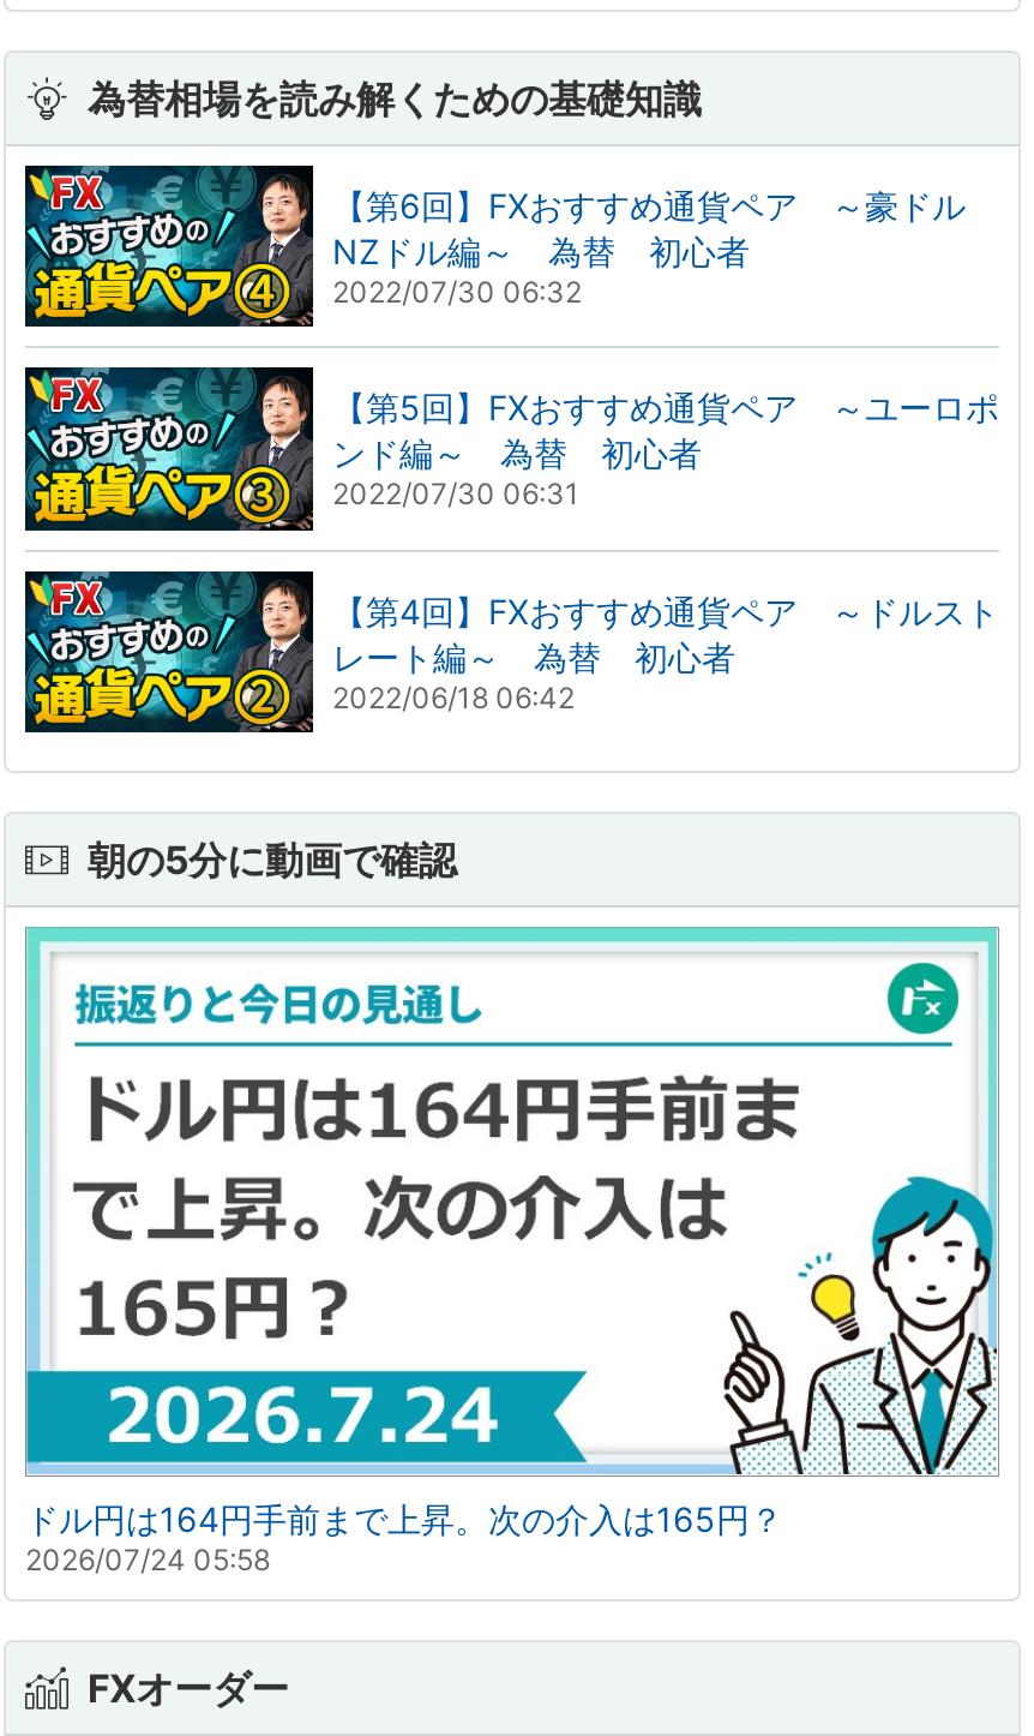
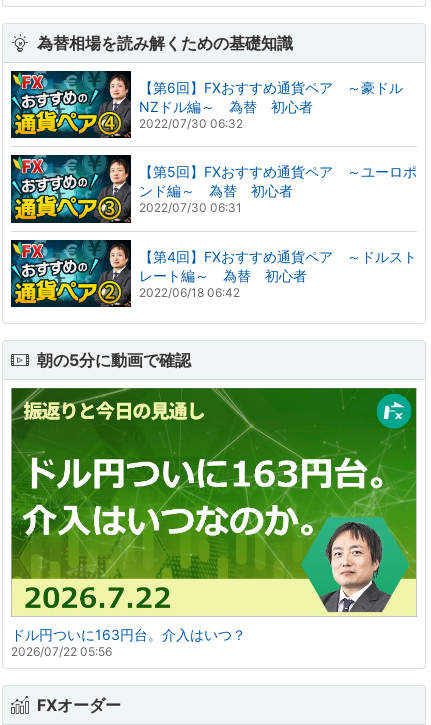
[25,924,999,1577] [image] | ドル円は164円手前まで上昇。次の介入は165円？ | 2026/07/24 05:58 -> [10,387,417,659] [image] | ドル円ついに163円台。介入はいつ？ | 2026/07/22 05:56

